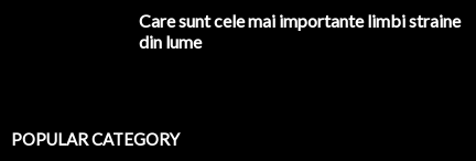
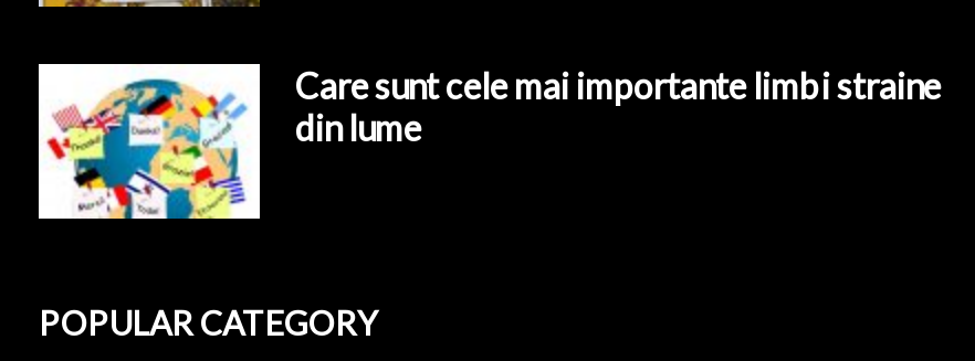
none -> [36,62,262,221] [image]

